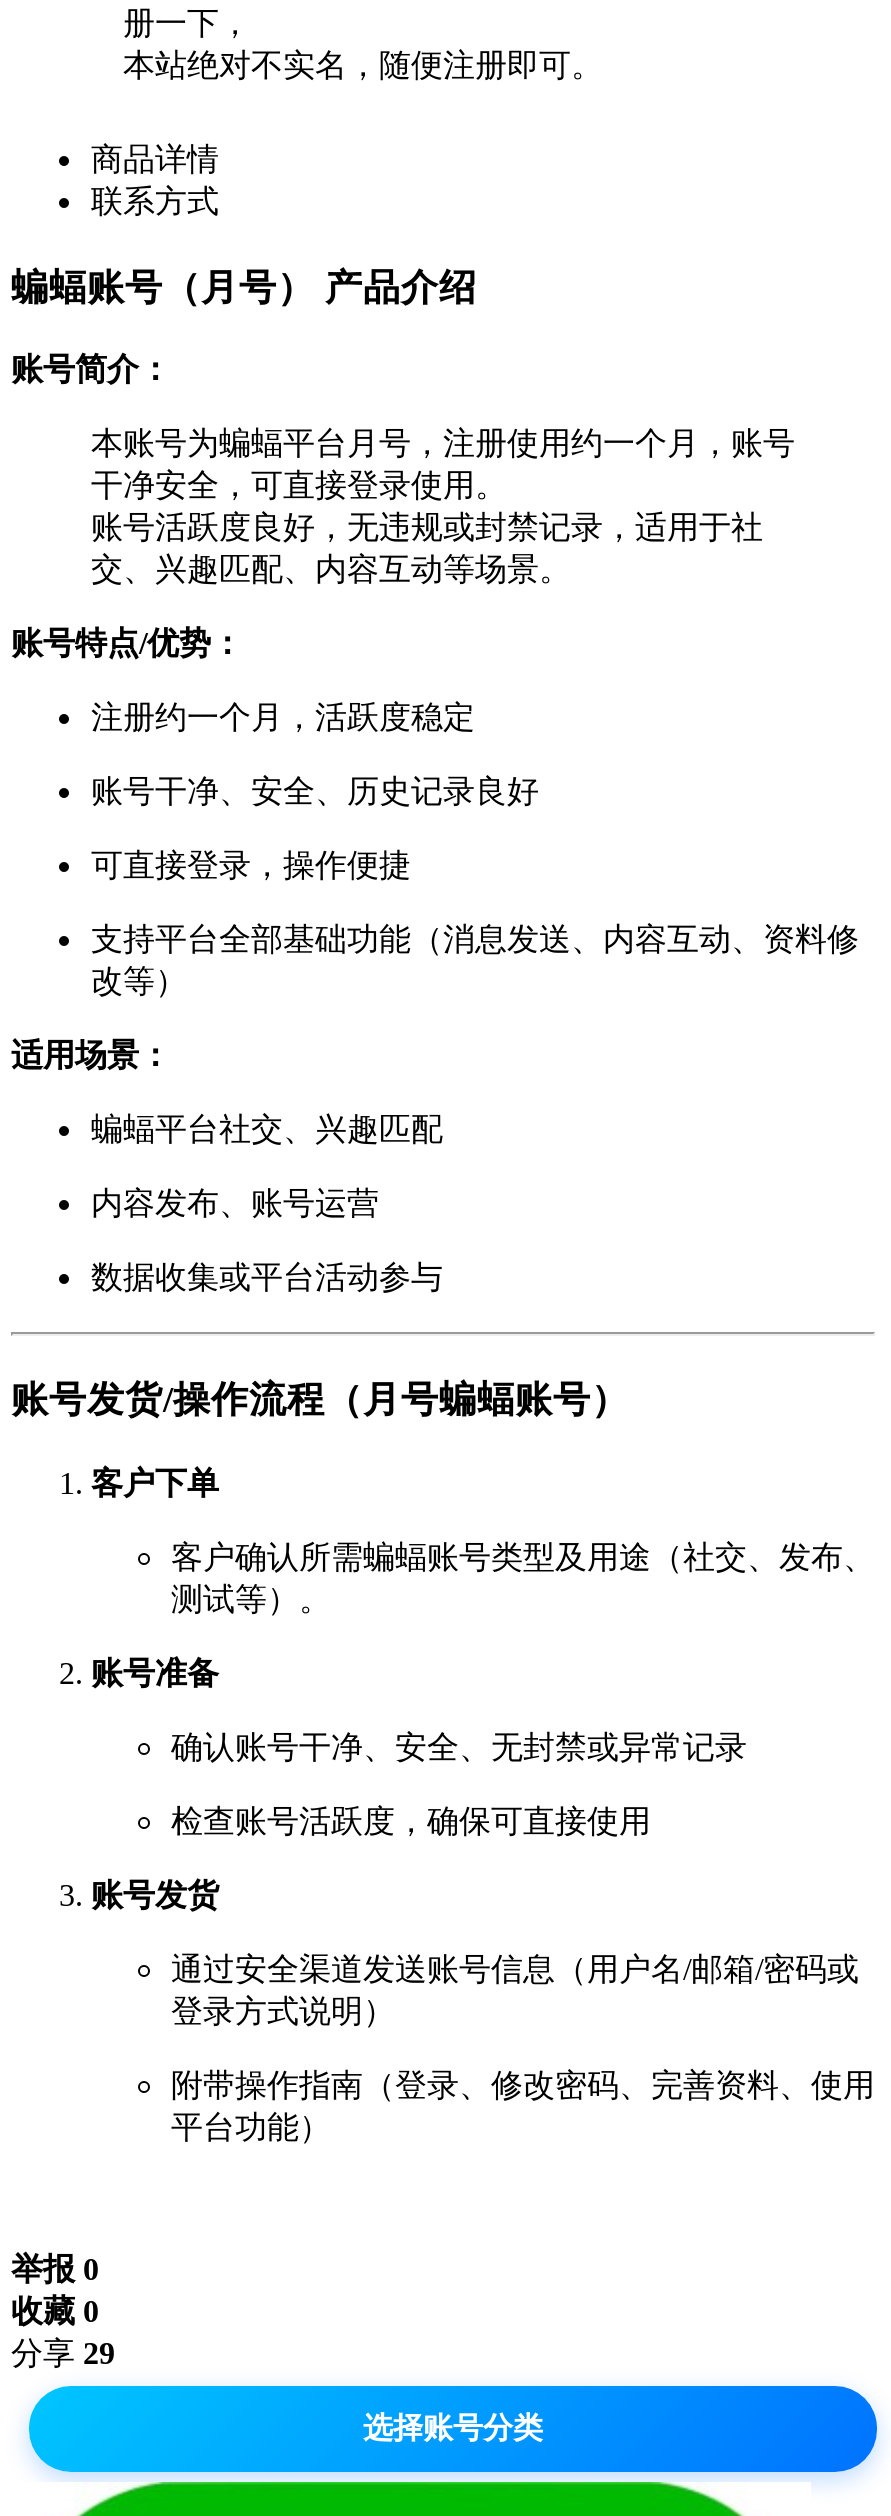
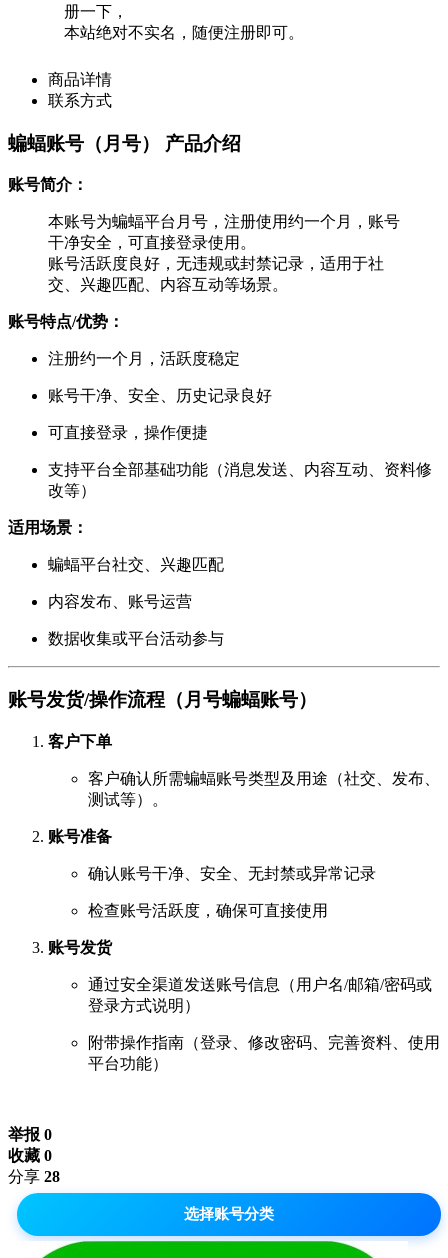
[11,2336,115,2370] 分享29 -> [8,1168,60,1185] 分享28

